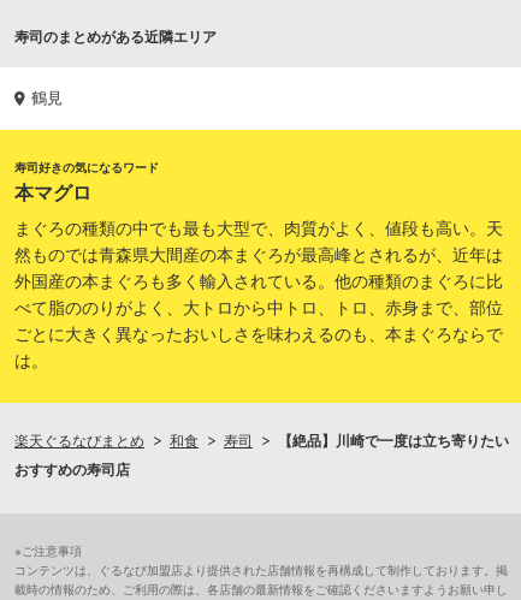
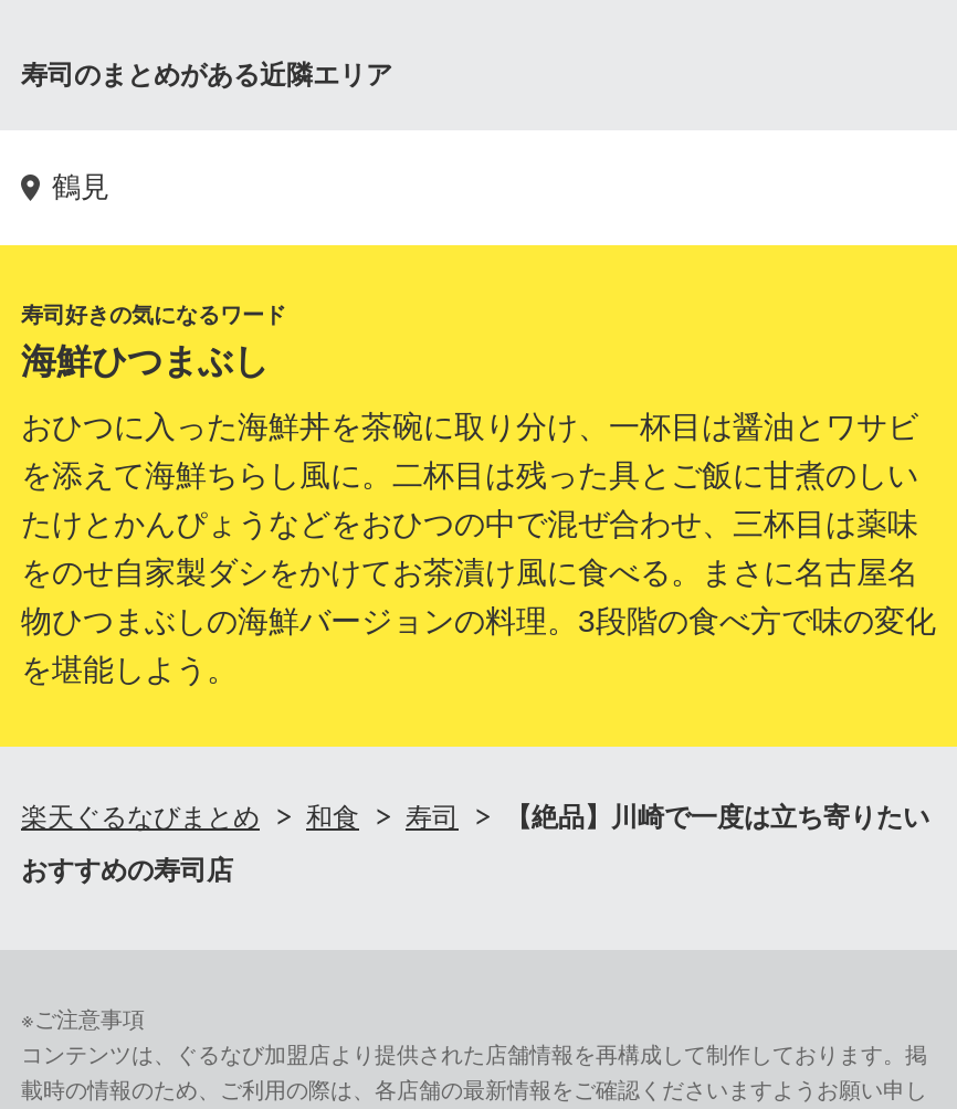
[14,183,91,203] 本マグロ -> [21,342,269,380] 海鮮ひつまぶし
[14,219,503,370] まぐろの種類の中でも最も大型で、肉質がよく、値段も高い。天 | 然ものでは青森県大間産の本まぐろが最高峰とされるが、近年は | 外国産の本まぐろも多く輸入されている。他の種類のまぐろに比 | べて脂ののりがよく、大トロから中トロ、トロ、赤身まで、部位 | ごとに大きく異なったおいしさを味わえるのも、本まぐろならで | は。 -> [21,409,936,687] おひつに入った海鮮丼を茶碗に取り分け、一杯目は醤油とワサビ | を添えて海鮮ちらし風に。二杯目は残った具とご飯に甘煮のしい | たけとかんぴょうなどをおひつの中で混ぜ合わせ、三杯目は薬味 | をのせ自家製ダシをかけてお茶漬け風に食べる。まさに名古屋名 | 物ひつまぶしの海鮮バージョンの料理。3段階の食べ方で味の変化 | を堪能しよう。

